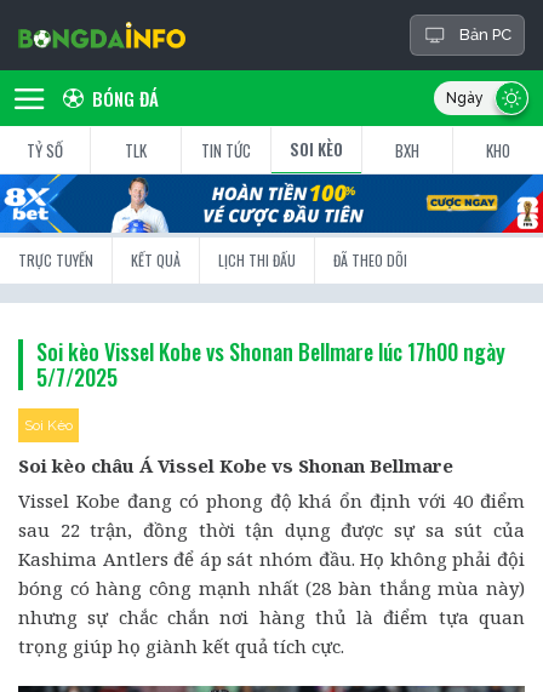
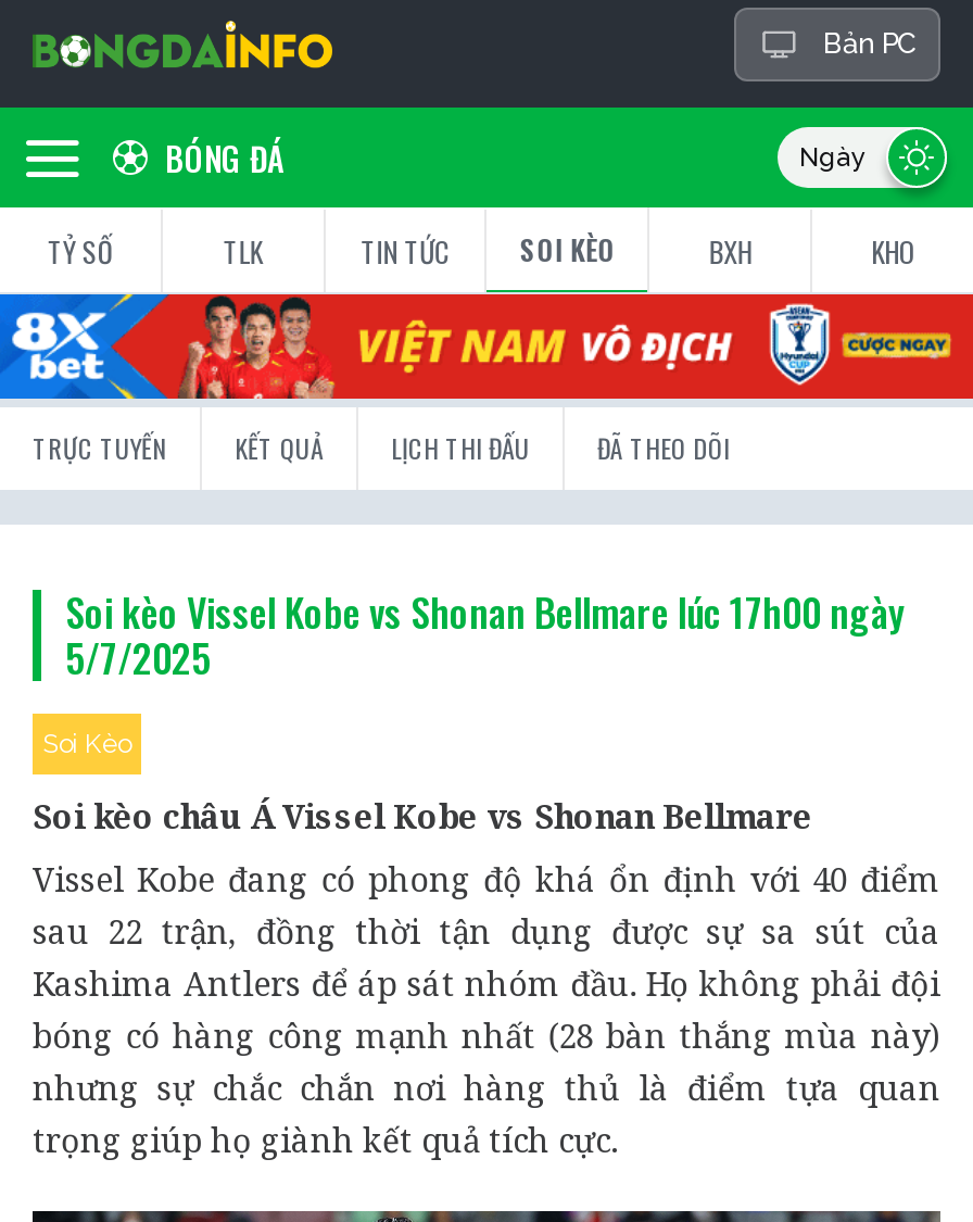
[4,173,539,234] [image] -> [9,292,966,401] [image]

